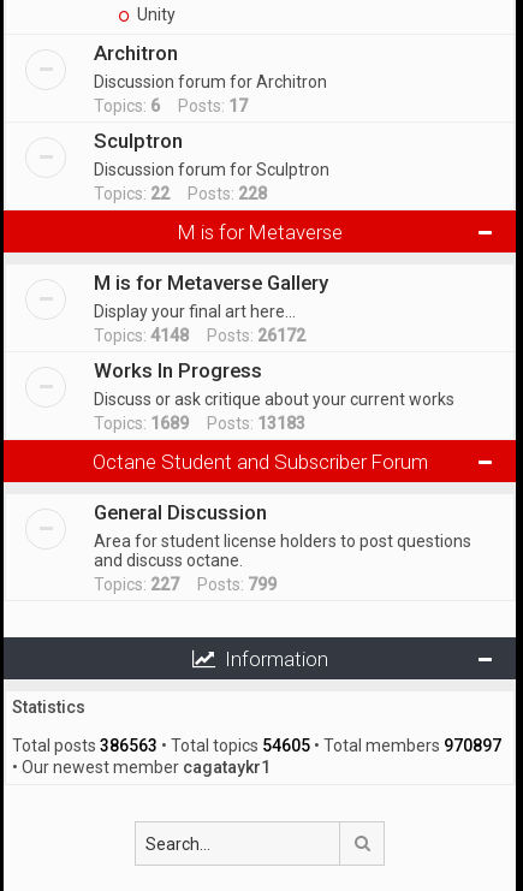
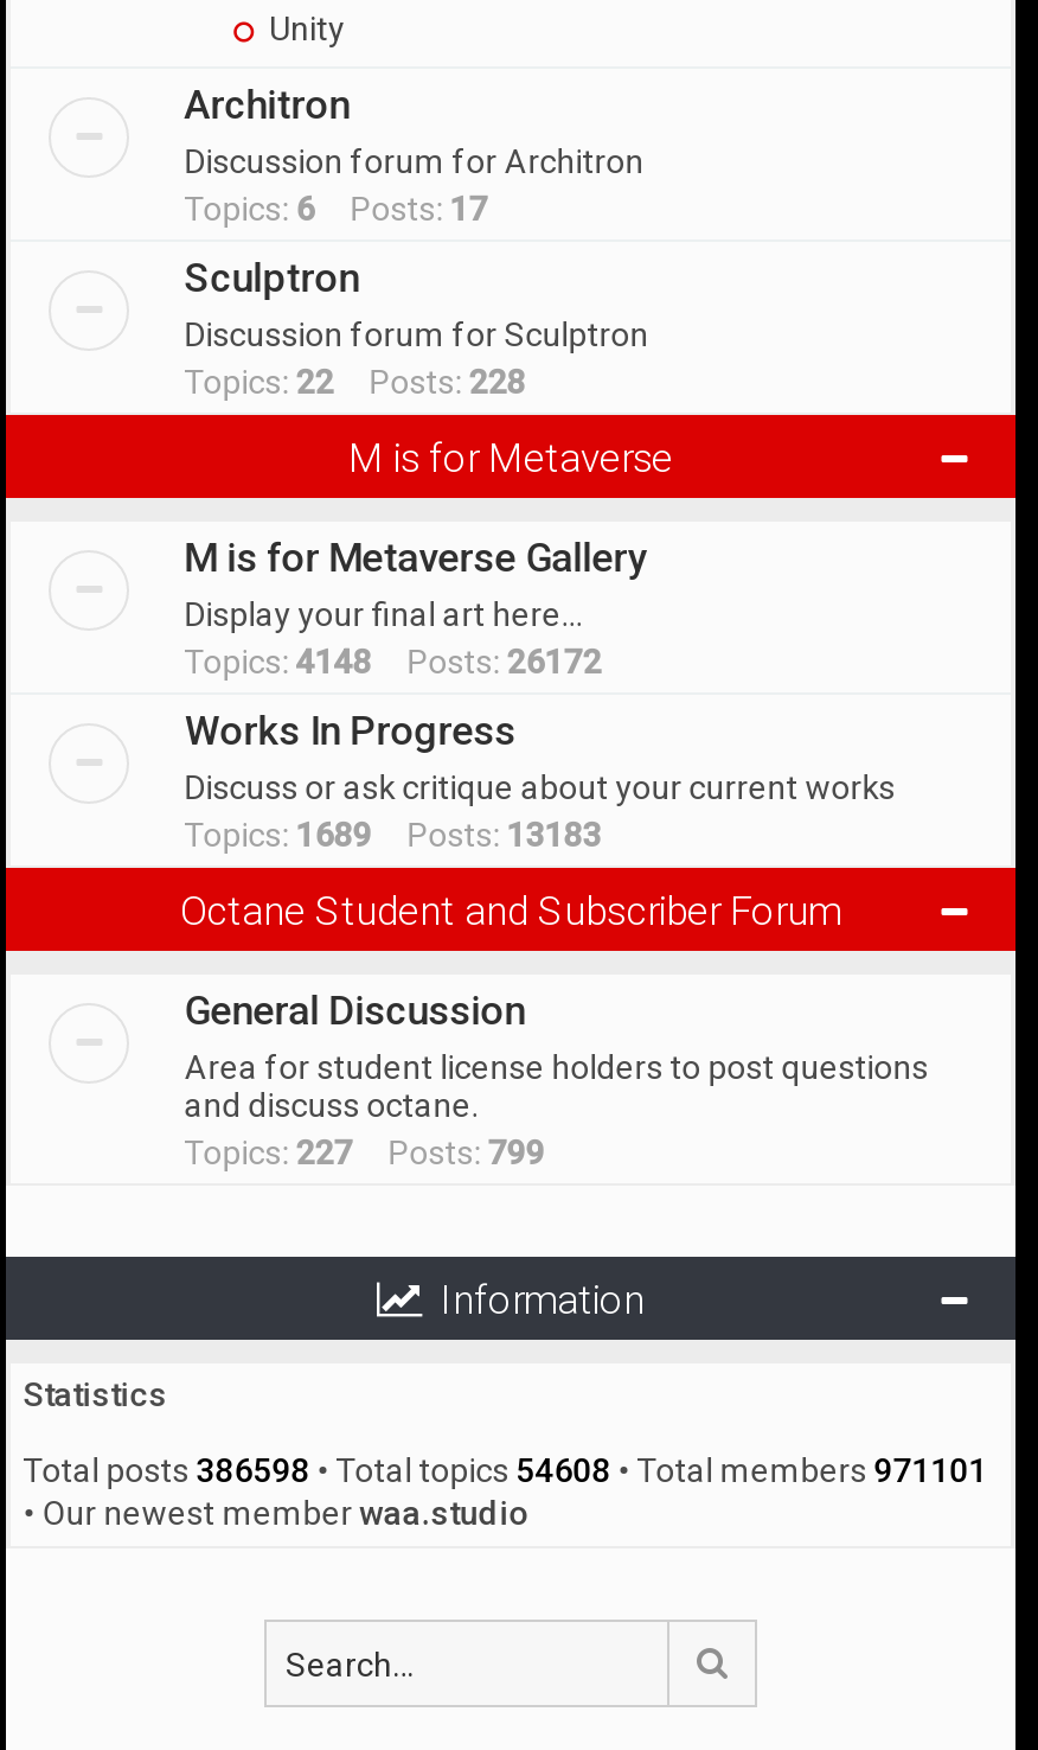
[12,736,502,755] Total posts 386563 • Total topics 54605 • Total members 970897 -> [23,1451,988,1489] Total posts 386598 • Total topics 54608 • Total members 971101
[12,758,271,777] • Our newest member cagataykr1 -> [23,1494,530,1532] • Our newest member waa.studio

